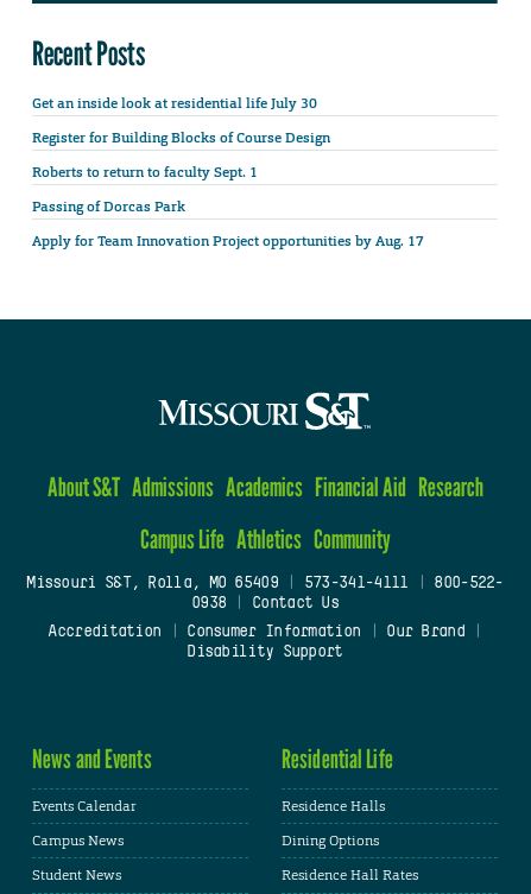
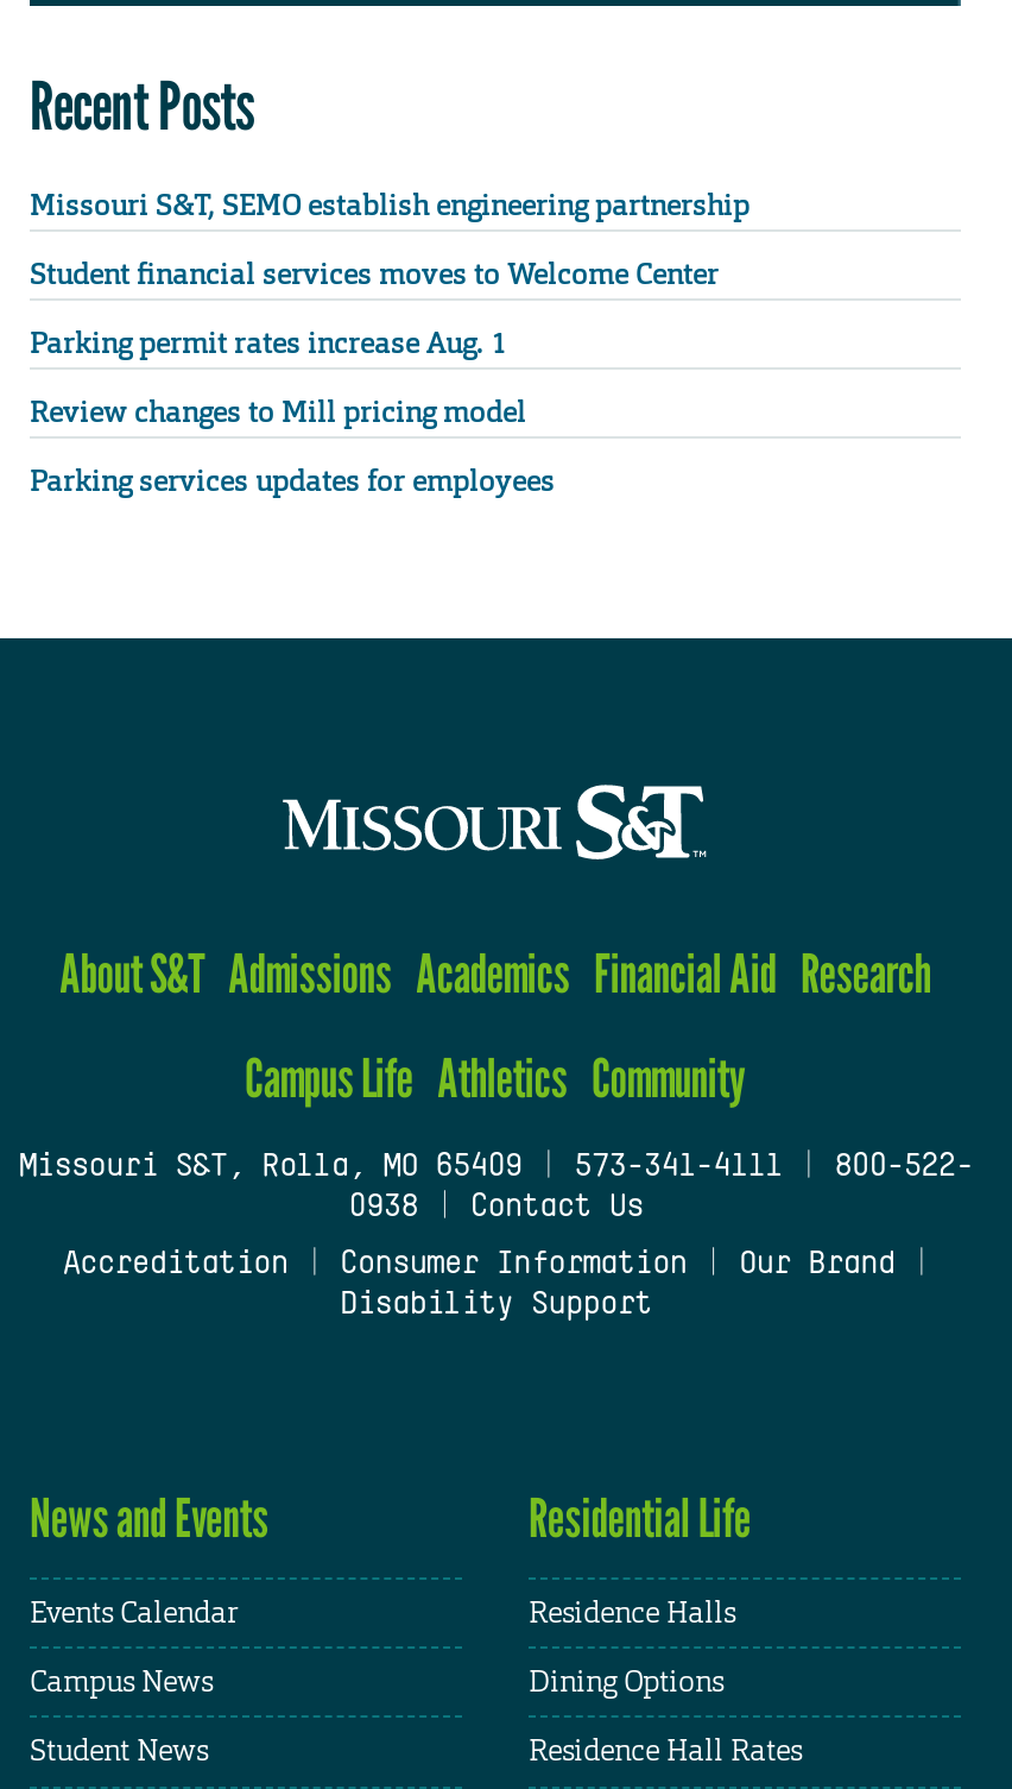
[32,94,317,113] Get an inside look at residential life July 30 -> [30,186,749,224] Missouri S&T, SEMO establish engineering partnership
[32,128,330,147] Register for Building Blocks of Course Design -> [30,256,719,294] Student financial services moves to Welcome Center
[32,163,261,182] Roberts to return to faculty Sept. 1 -> [30,325,507,363] Parking permit rates increase Aug. 1
[32,197,185,216] Passing of Dorcas Park -> [30,394,526,432] Review changes to Mill pricing model
[32,232,424,251] Apply for Team Innovation Project opportunities by Aug. 17 -> [30,463,555,501] Parking services updates for employees

